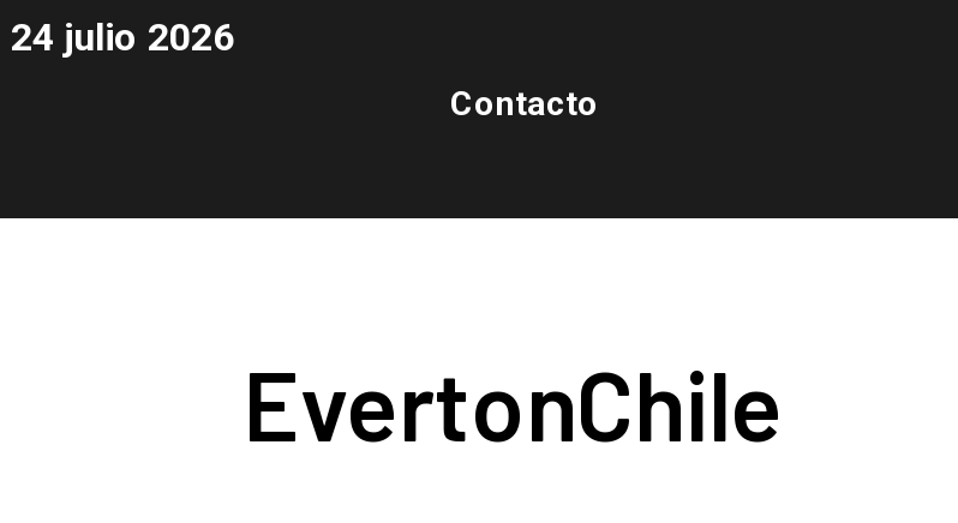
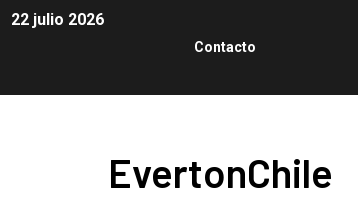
[11,15,234,61] 24 julio 2026 -> [11,10,104,29] 22 julio 2026

